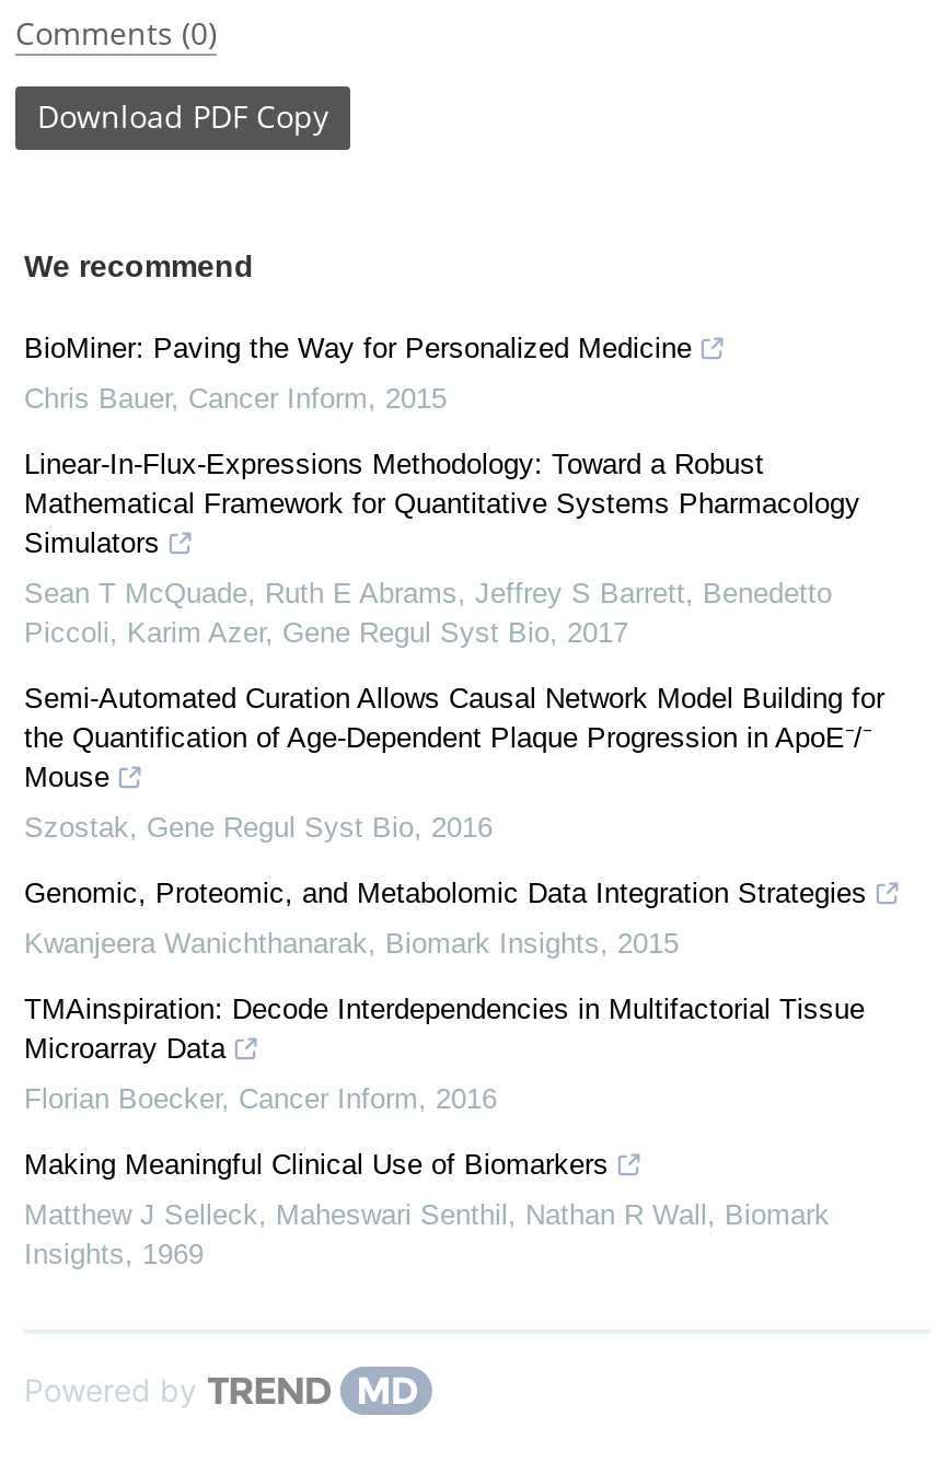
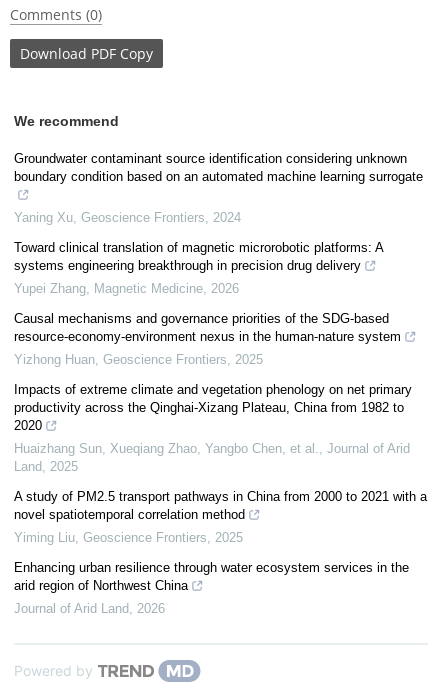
[24,330,692,363] BioMiner: Paving the Way for Personalized Medicine -> [14,151,423,184] Groundwater contaminant source identification considering unknown | boundary condition based on an automated machine learning surrogate
[24,381,447,413] Chris Bauer, Cancer Inform, 2015 -> [14,210,241,225] Yaning Xu, Geoscience Frontiers, 2024
[24,446,860,558] Linear-In-Flux-Expressions Methodology: Toward a Robust | Mathematical Framework for Quantitative Systems Pharmacology | Simulators -> [14,240,383,273] Toward clinical translation of magnetic microrobotic platforms: A | systems engineering breakthrough in precision drug delivery
[24,575,832,648] Sean T McQuade, Ruth E Abrams, Jeffrey S Barrett, Benedetto | Piccoli, Karim Azer, Gene Regul Syst Bio, 2017 -> [14,281,239,296] Yupei Zhang, Magnetic Medicine, 2026
[24,680,884,792] Semi-Automated Curation Allows Causal Network Model Building for | the Quantification of Age-Dependent Plaque Progression in ApoE⁻/⁻ | Mouse -> [14,311,401,344] Causal mechanisms and governance priorities of the SDG-based | resource-economy-environment nexus in the human-nature system
[24,810,493,842] Szostak, Gene Regul Syst Bio, 2016 -> [14,352,263,367] Yizhong Huan, Geoscience Frontiers, 2025
[24,875,867,908] Genomic, Proteomic, and Metabolomic Data Integration Strategies -> [14,382,412,433] Impacts of extreme climate and vegetation phenology on net primary | productivity across the Qinghai-Xizang Plateau, China from 1982 to | 2020
[24,926,679,958] Kwanjeera Wanichthanarak, Biomark Insights, 2015 -> [14,441,410,474] Huaizhang Sun, Xueqiang Zhao, Yangbo Chen, et al., Journal of Arid | Land, 2025
[24,991,865,1063] TMAinspiration: Decode Interdependencies in Multifactorial Tissue | Microarray Data -> [14,489,427,522] A study of PM2.5 transport pathways in China from 2000 to 2021 with a | novel spatiotemporal correlation method
[24,1081,497,1114] Florian Boecker, Cancer Inform, 2016 -> [14,530,243,545] Yiming Liu, Geoscience Frontiers, 2025
[24,1147,609,1179] Making Meaningful Clinical Use of Biomarkers -> [14,560,409,593] Enhancing urban resilience through water ecosystem services in the | arid region of Northwest China
[24,1197,830,1269] Matthew J Selleck, Maheswari Senthil, Nathan R Wall, Biomark | Insights, 1969 -> [14,601,165,616] Journal of Arid Land, 2026

